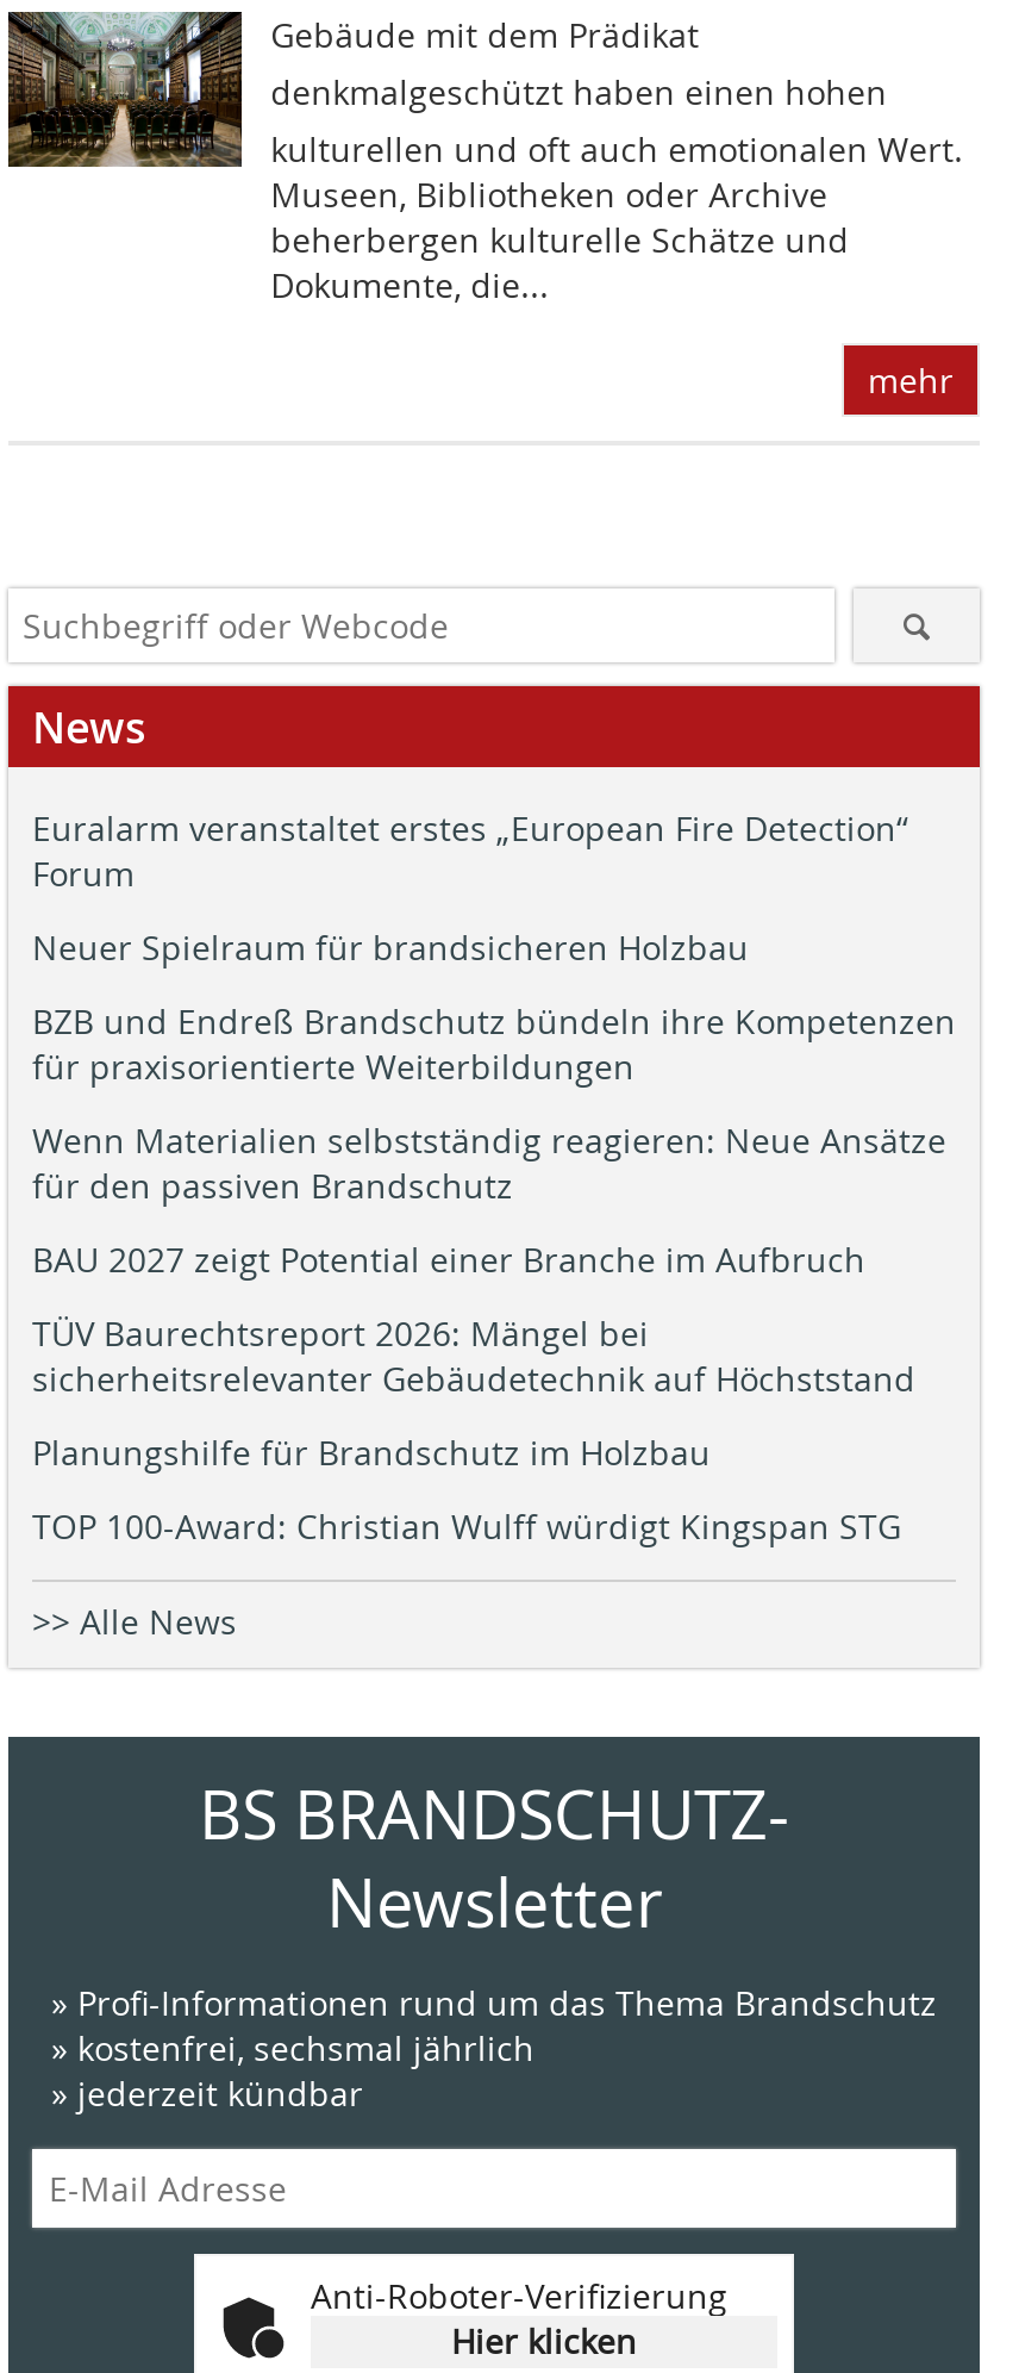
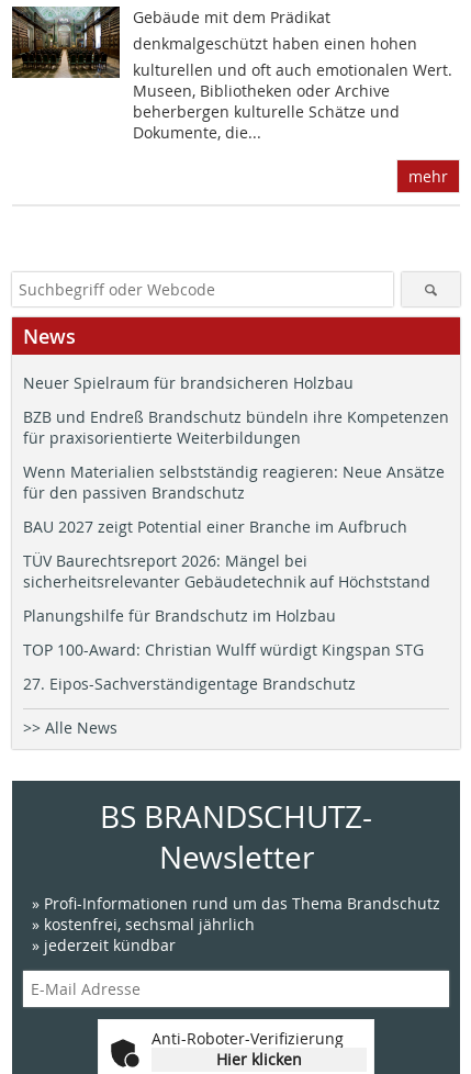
[32,805,908,896] Euralarm veranstaltet erstes „European Fire Detection“ | Forum -> none
moved [32,924,956,1549] -> [23,372,449,660]: Neuer Spielraum für brandsicheren Holzbau | BZB und Endreß Brandschutz bündeln ihre Kompetenzen | für praxisorientierte Weiterbildungen | ... | Planungshilfe für Brandschutz im Holzbau | TOP 100-Award: Christian Wulff würdigt Kingspan STG
none -> [23,673,356,694] 27. Eipos-Sachverständigentage Brandschutz

